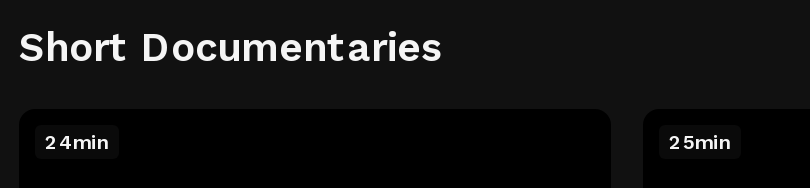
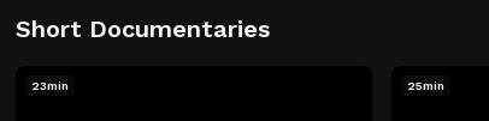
[45,130,109,152] 24min -> [31,78,69,92] 23min

